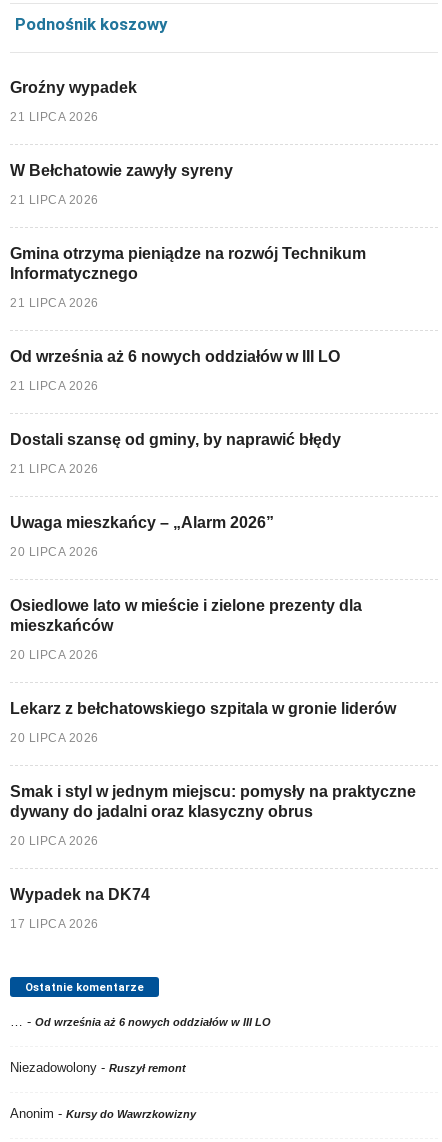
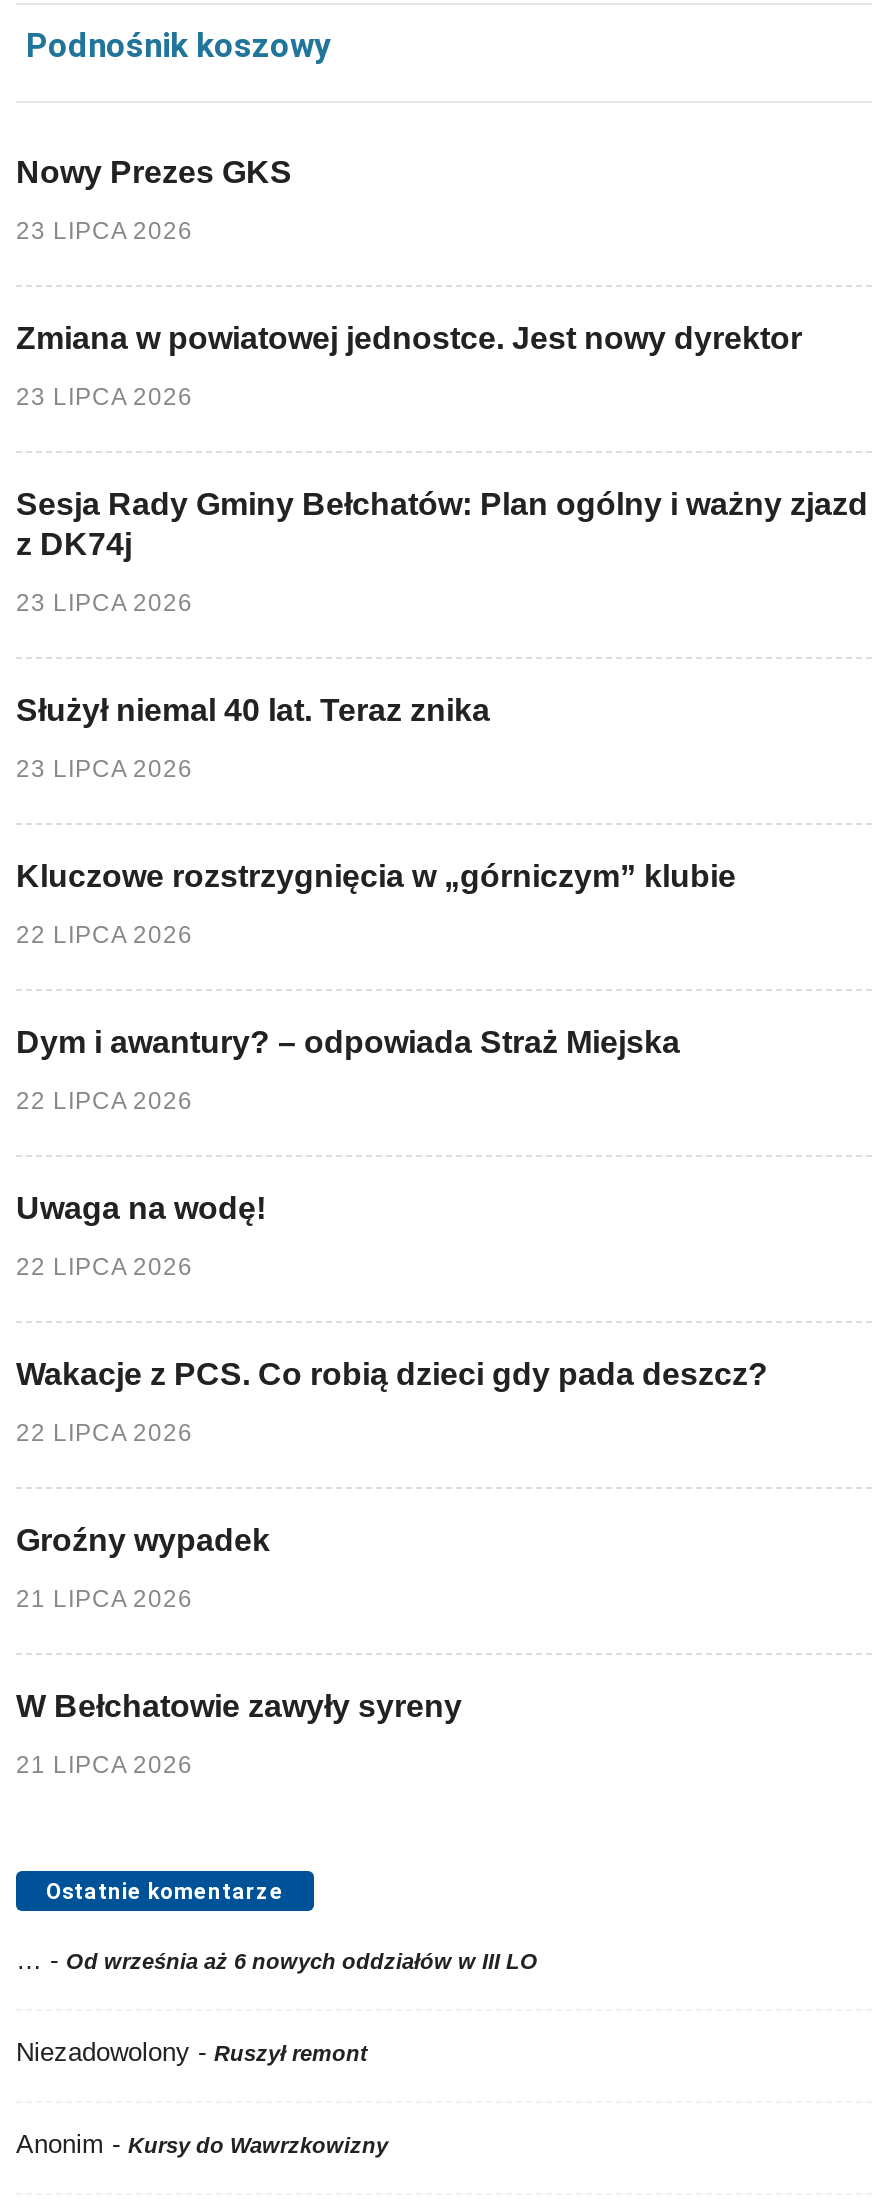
none -> [16,155,868,1447] Nowy Prezes GKS | 23 LIPCA 2026 | Zmiana w powiatowej jednostce. Jest nowy dyrektor | 23 LIPCA 2026 | Sesja Rady Gminy Bełchatów: Plan ogólny i ważny zjazd | z DK74j | 23 LIPCA 2026 | Służył niemal 40 lat. Teraz znika | 23 LIPCA 2026 | Kluczowe rozstrzygnięcia w „górniczym” klubie | 22 LIPCA 2026 | Dym i awantury? – odpowiada Straż Miejska | 22 LIPCA 2026 | Uwaga na wodę! | 22 LIPCA 2026 | Wakacje z PCS. Co robią dzieci gdy pada deszcz? | 22 LIPCA 2026
moved [10,79,233,207] -> [16,1523,462,1779]: Groźny wypadek | 21 LIPCA 2026 | W Bełchatowie zawyły syreny | 21 LIPCA 2026
[10,245,416,931] Gmina otrzyma pieniądze na rozwój Technikum | Informatycznego | 21 LIPCA 2026 | Od września aż 6 nowych oddziałów w III LO | 21 LIPCA 2026 | Dostali szansę od gminy, by naprawić błędy | 21 LIPCA 2026 | Uwaga mieszkańcy – „Alarm 2026” | 20 LIPCA 2026 | Osiedlowe lato w mieście i zielone prezenty dla | mieszkańców | 20 LIPCA 2026 | Lekarz z bełchatowskiego szpitala w gronie liderów | 20 LIPCA 2026 | Smak i styl w jednym miejscu: pomysły na praktyczne | dywany do jadalni oraz klasyczny obrus | 20 LIPCA 2026 | Wypadek na DK74 | 17 LIPCA 2026 -> none

